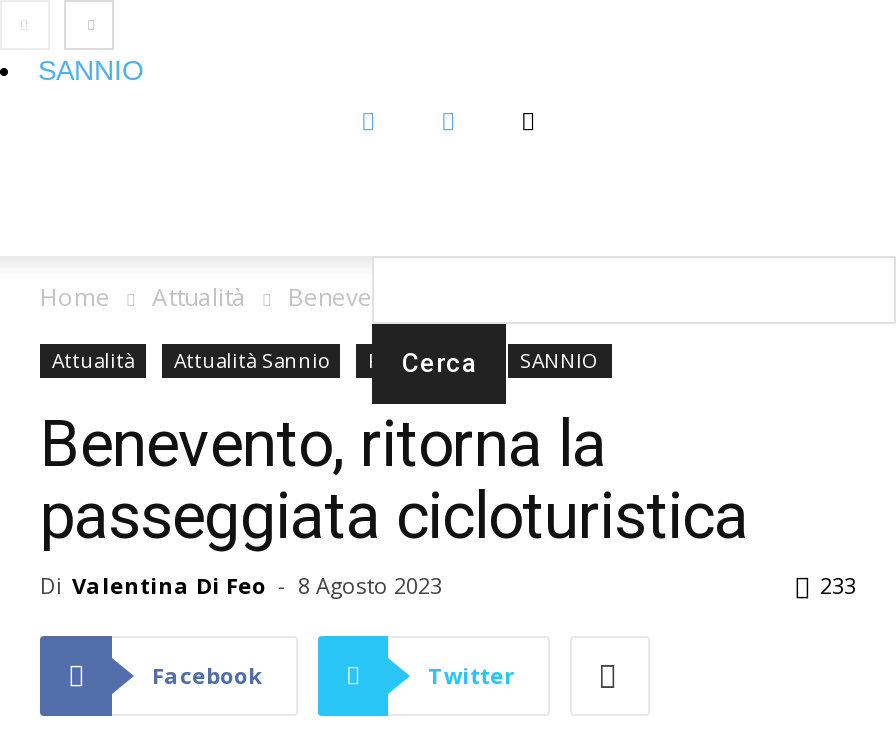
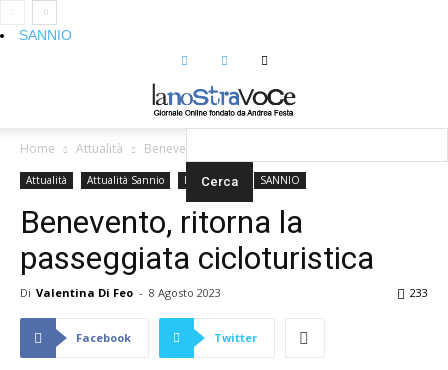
none -> [152,83,296,117] [image]

